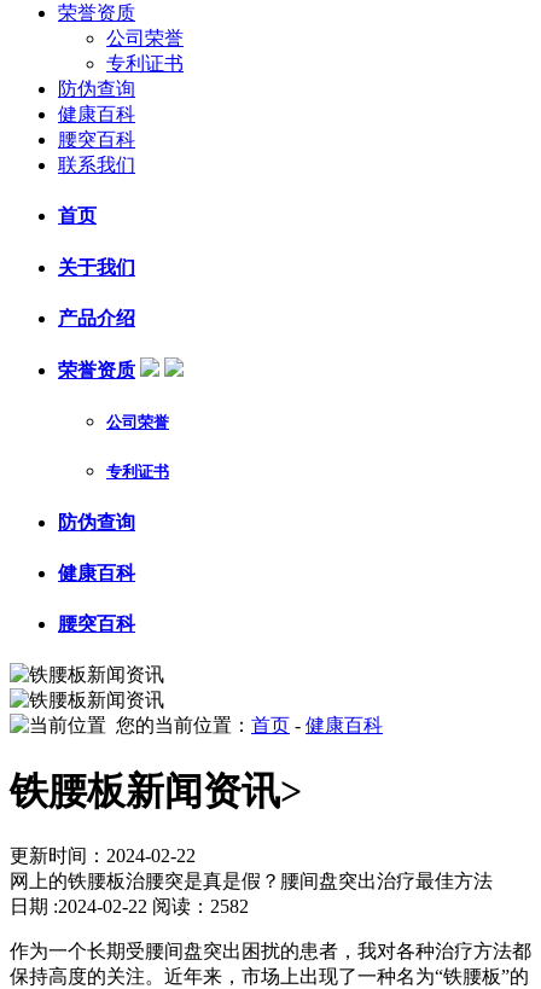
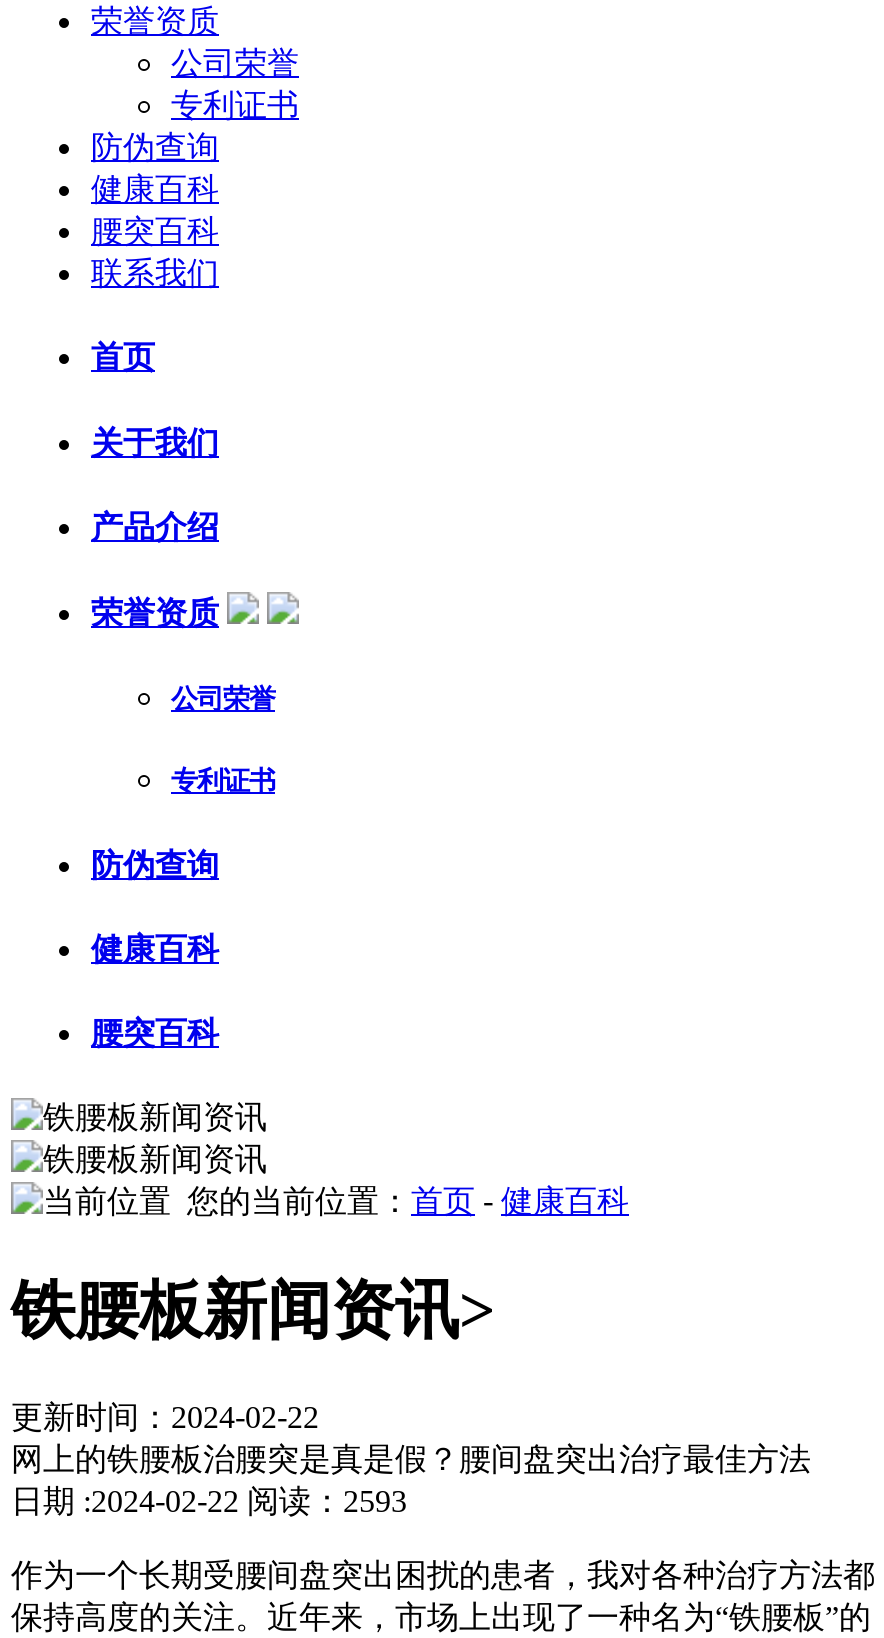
[10,896,249,917] 日期 :2024-02-22 阅读：2582 -> [11,1484,407,1518] 日期 :2024-02-22 阅读：2593

